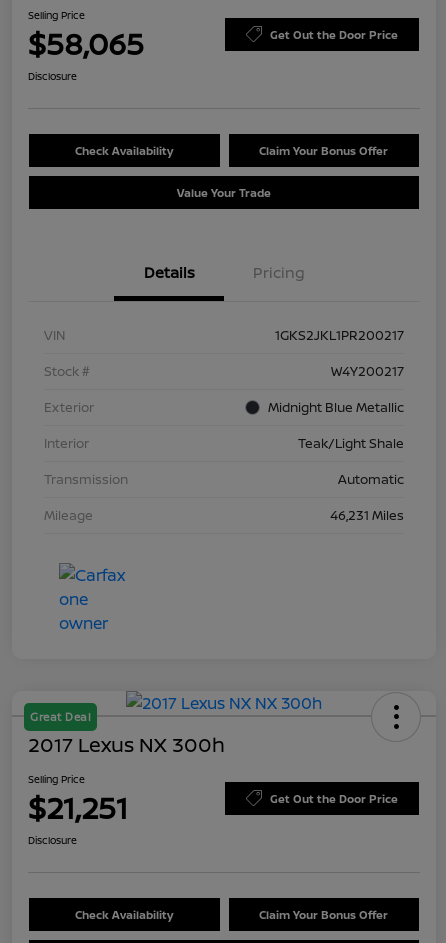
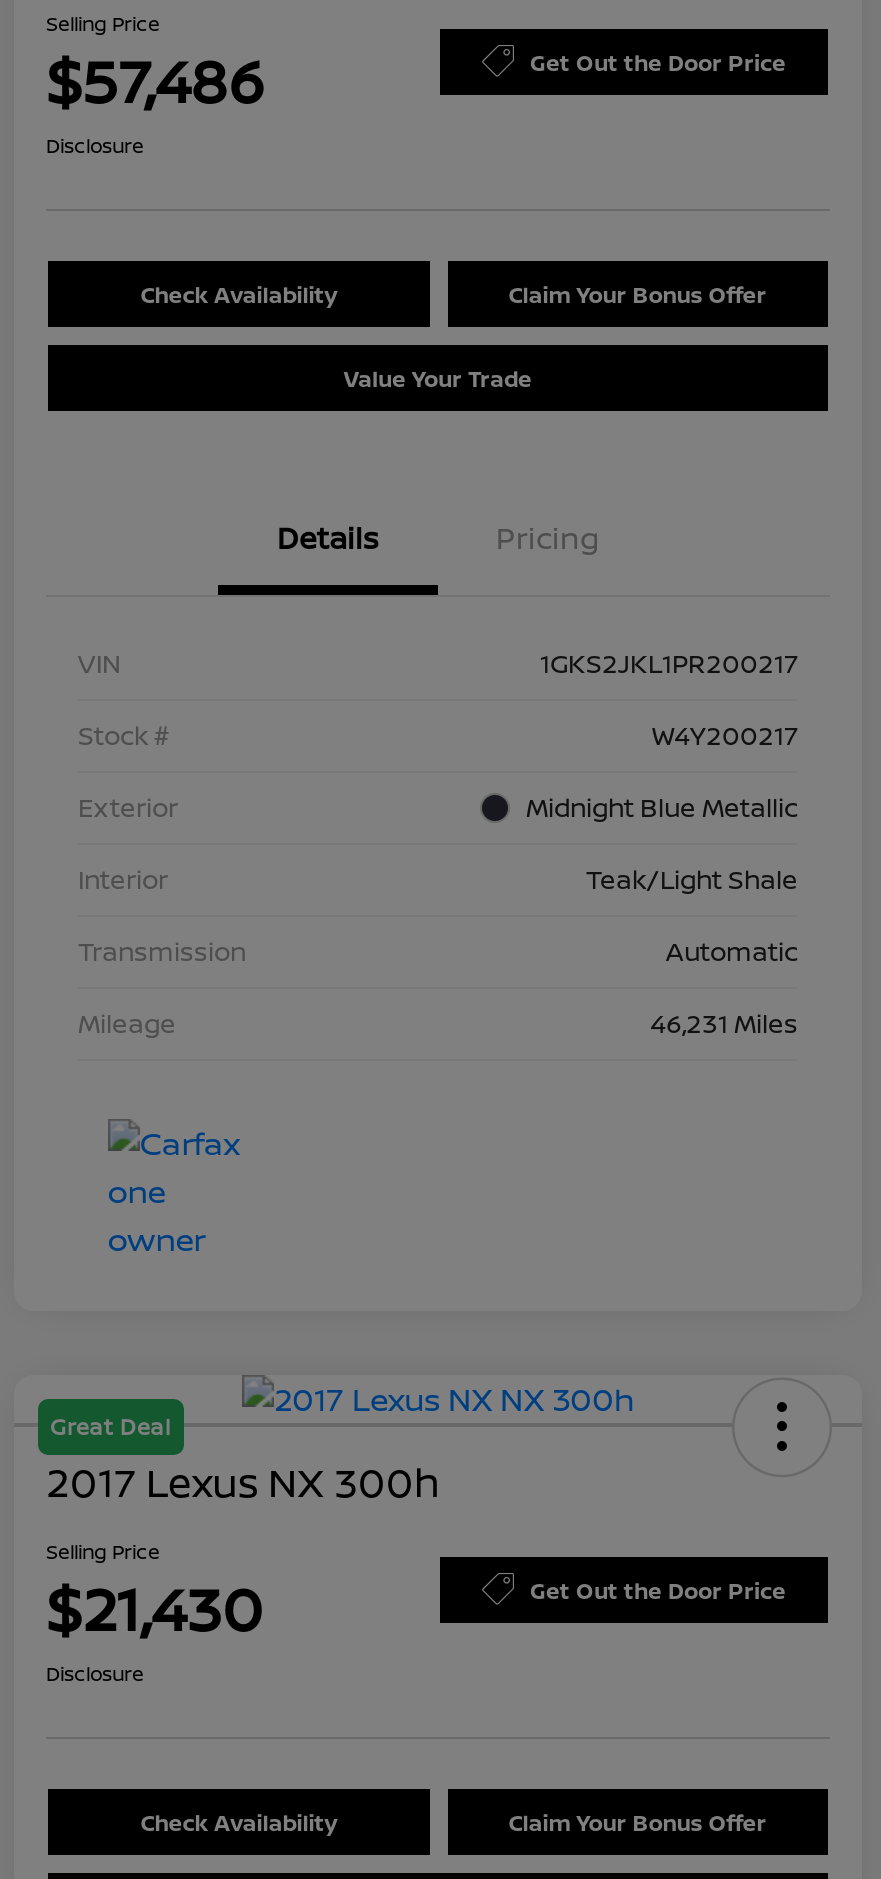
[28,23,144,64] $58,065 -> [46,39,264,121] $57,486
[28,787,128,828] $21,251 -> [46,1567,262,1649] $21,430

